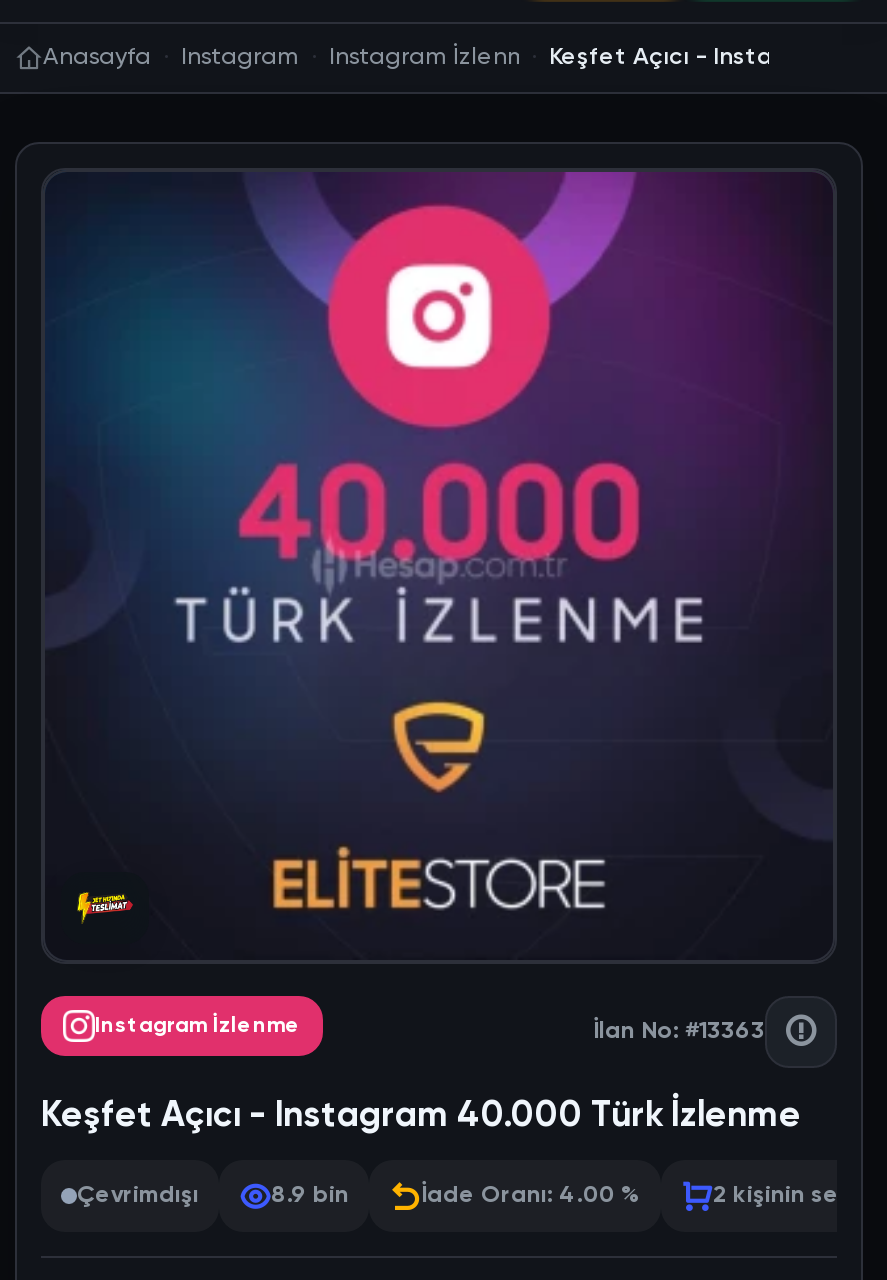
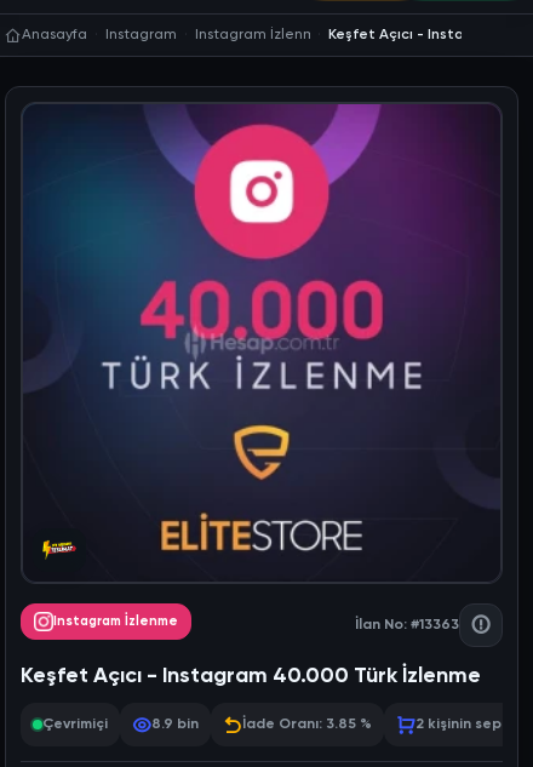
[77,1184,199,1208] Çevrimdışı -> [42,717,108,732] Çevrimiçi
[421,1184,641,1208] İade Oranı: 4.00 % -> [242,717,372,732] İade Oranı: 3.85 %

